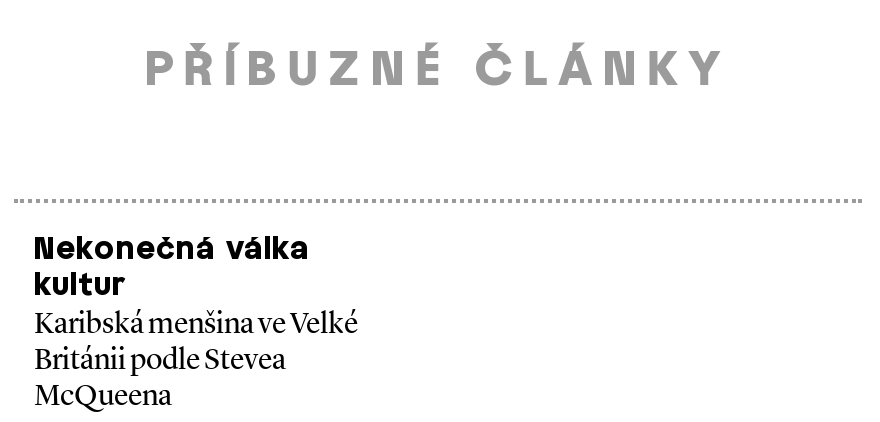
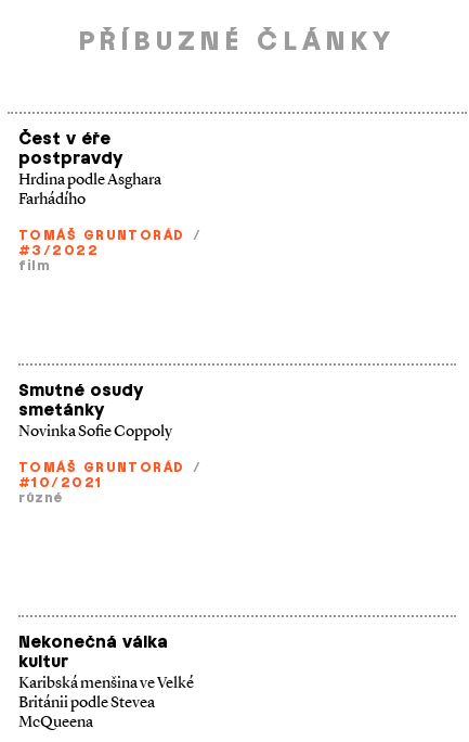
none -> [18,129,200,274] Čest v éře | postpravdy | Hrdina podle Asghara | Farhádího | TOMÁŠ GRUNTORÁD / | #3/2022 | film
none -> [18,381,200,507] Smutné osudy | smetánky | Novinka Sofie Coppoly | TOMÁŠ GRUNTORÁD / | #10/2021 | různé

